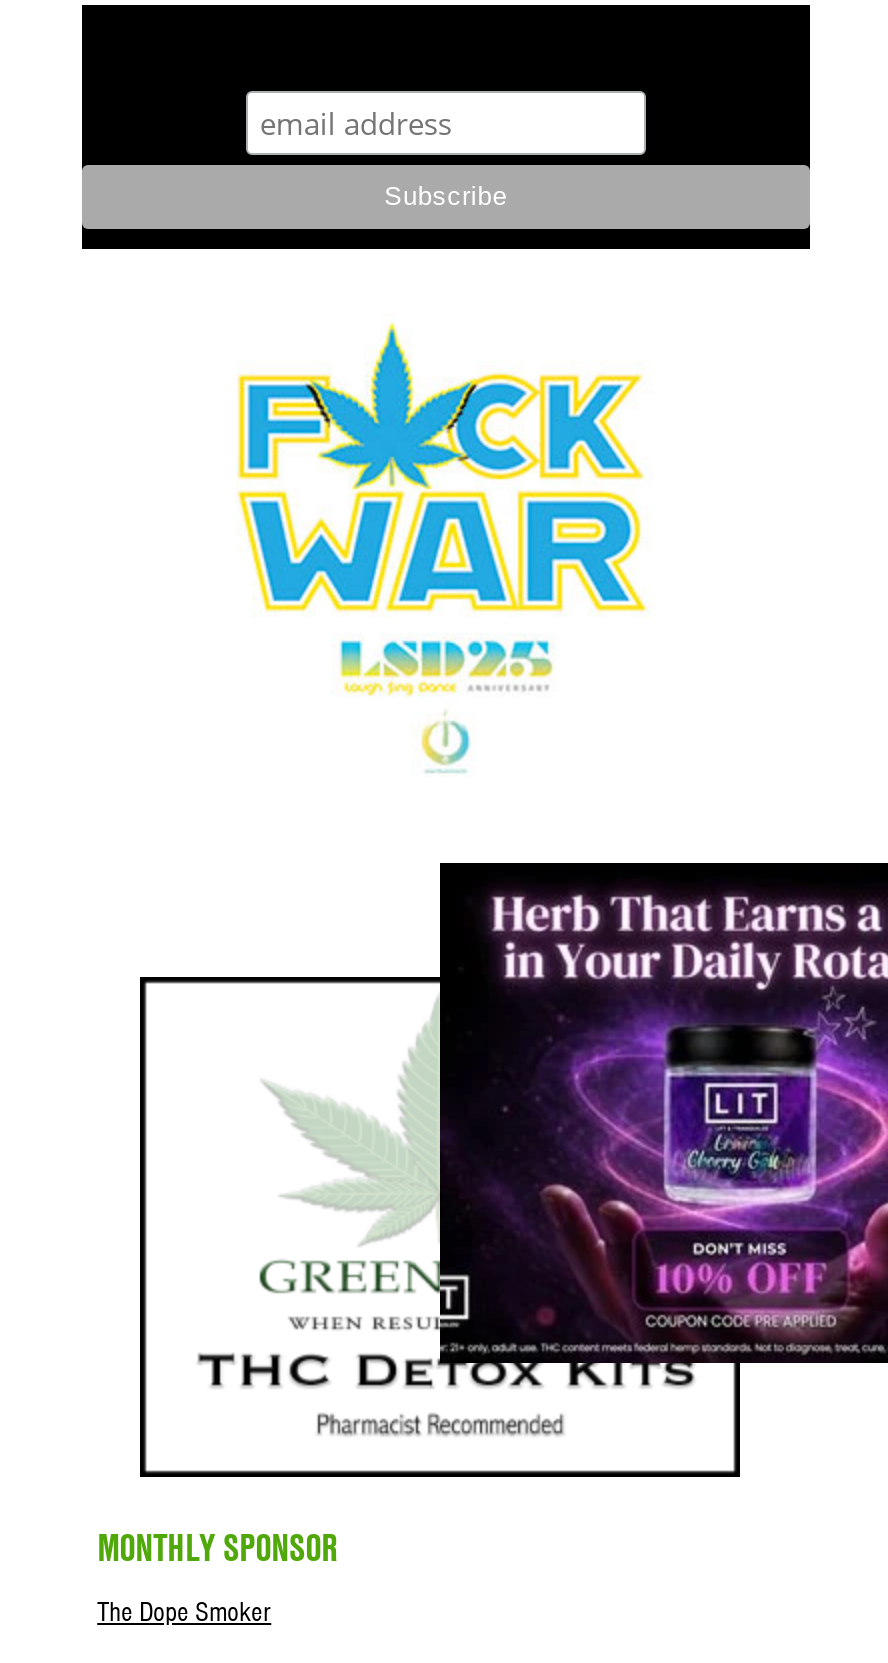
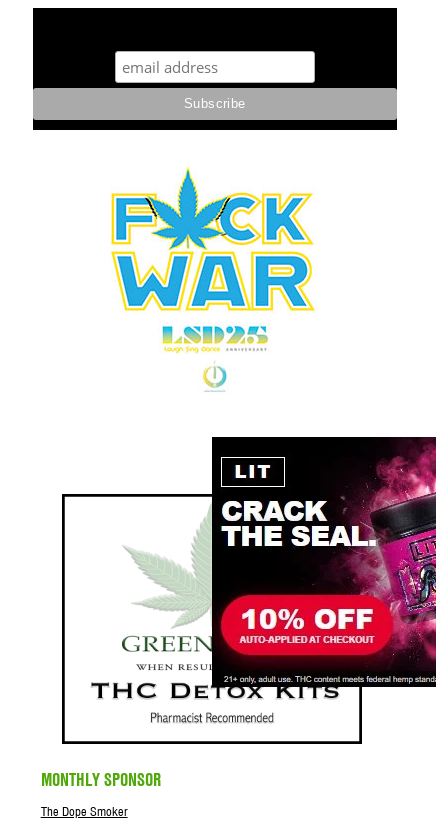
[438,863,882,1363] [image] -> [211,437,433,686] [image]

